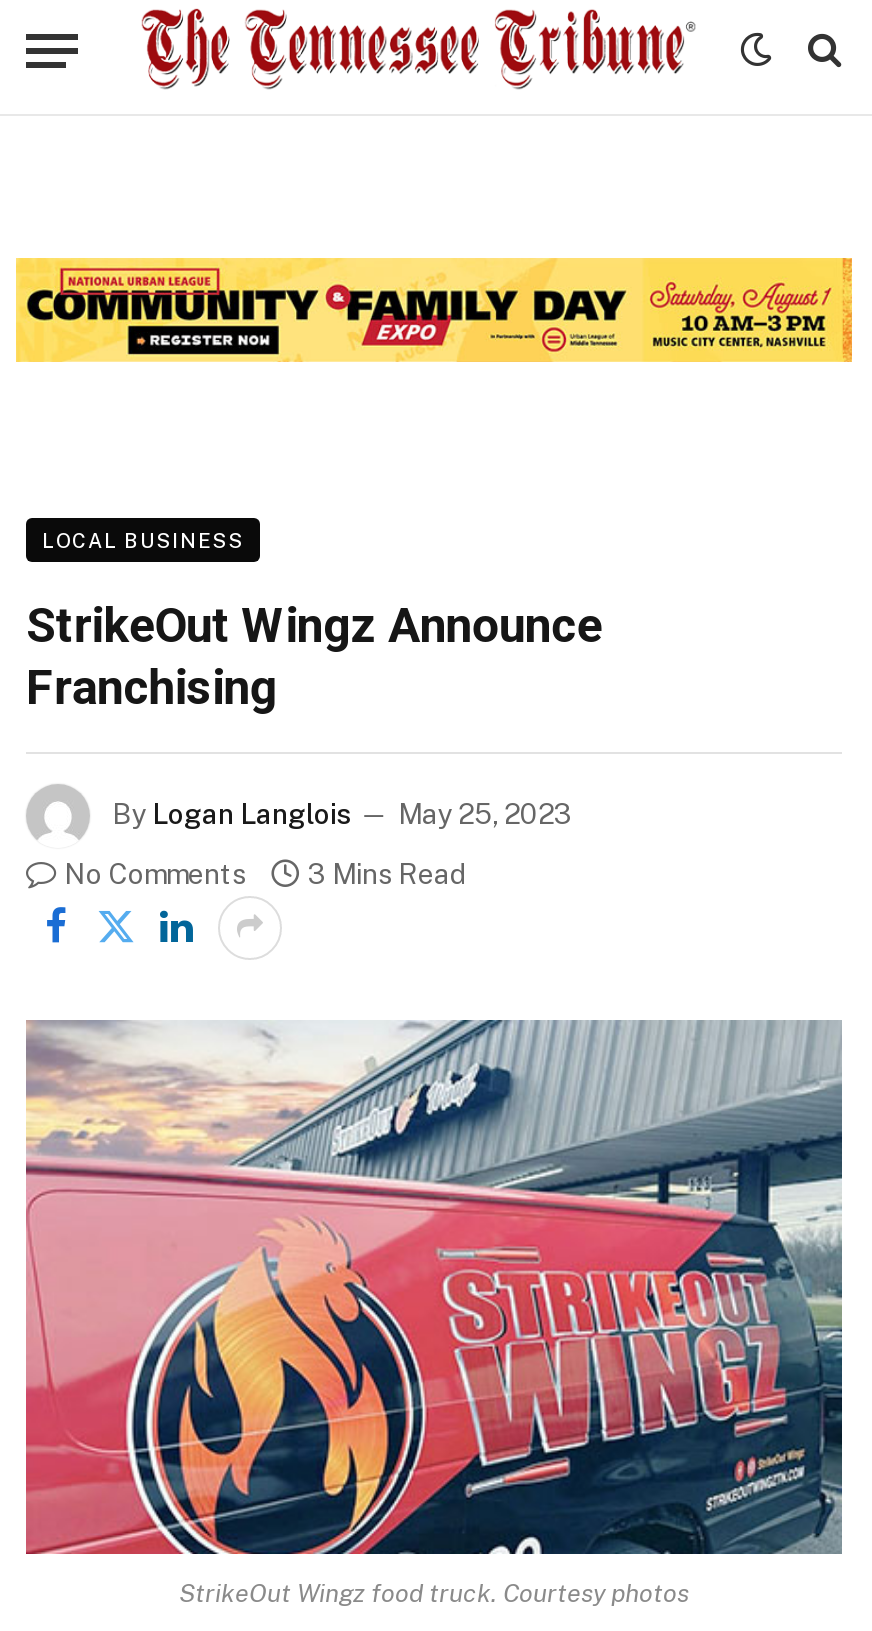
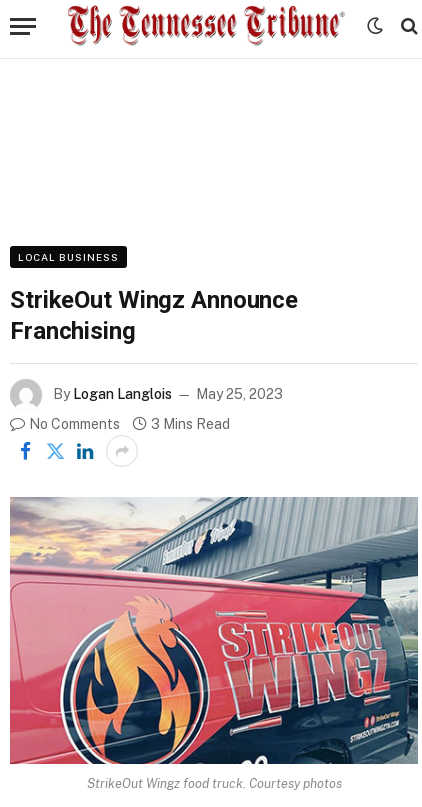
[14,256,854,364] [image] -> none

